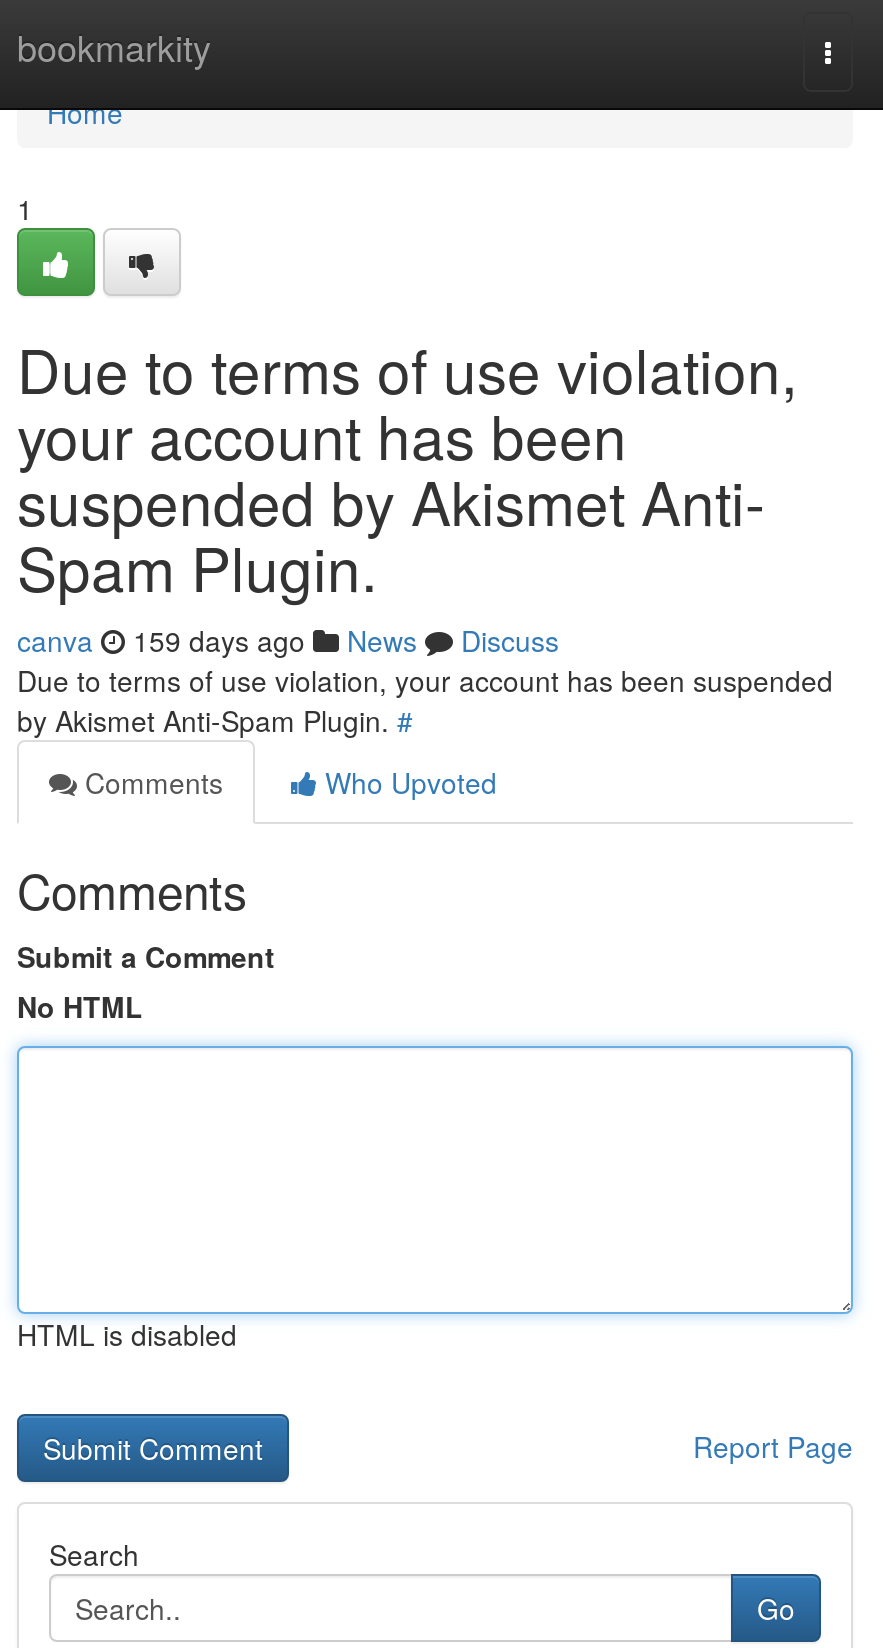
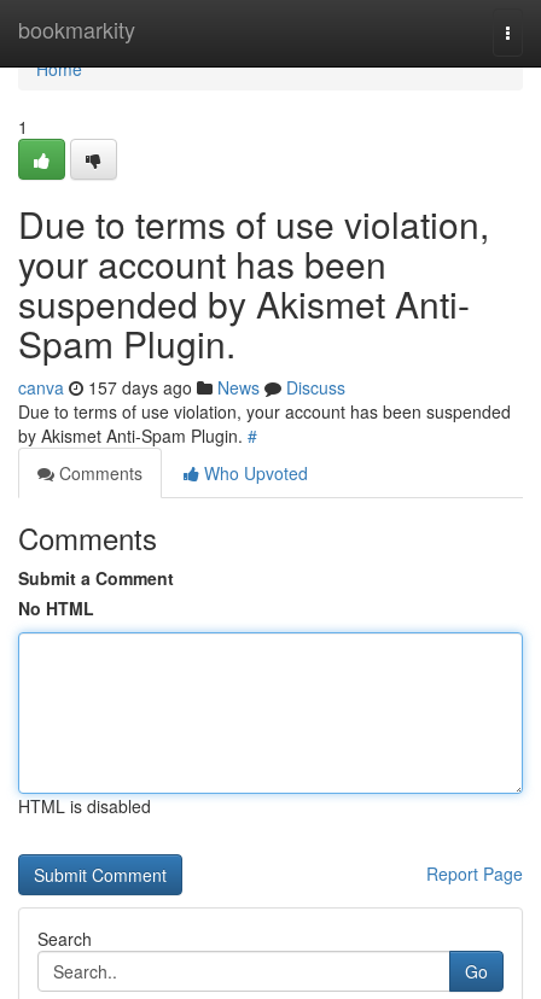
[17,620,559,660] canva 159 days ago News Discuss -> [18,375,345,399] canva 157 days ago News Discuss

